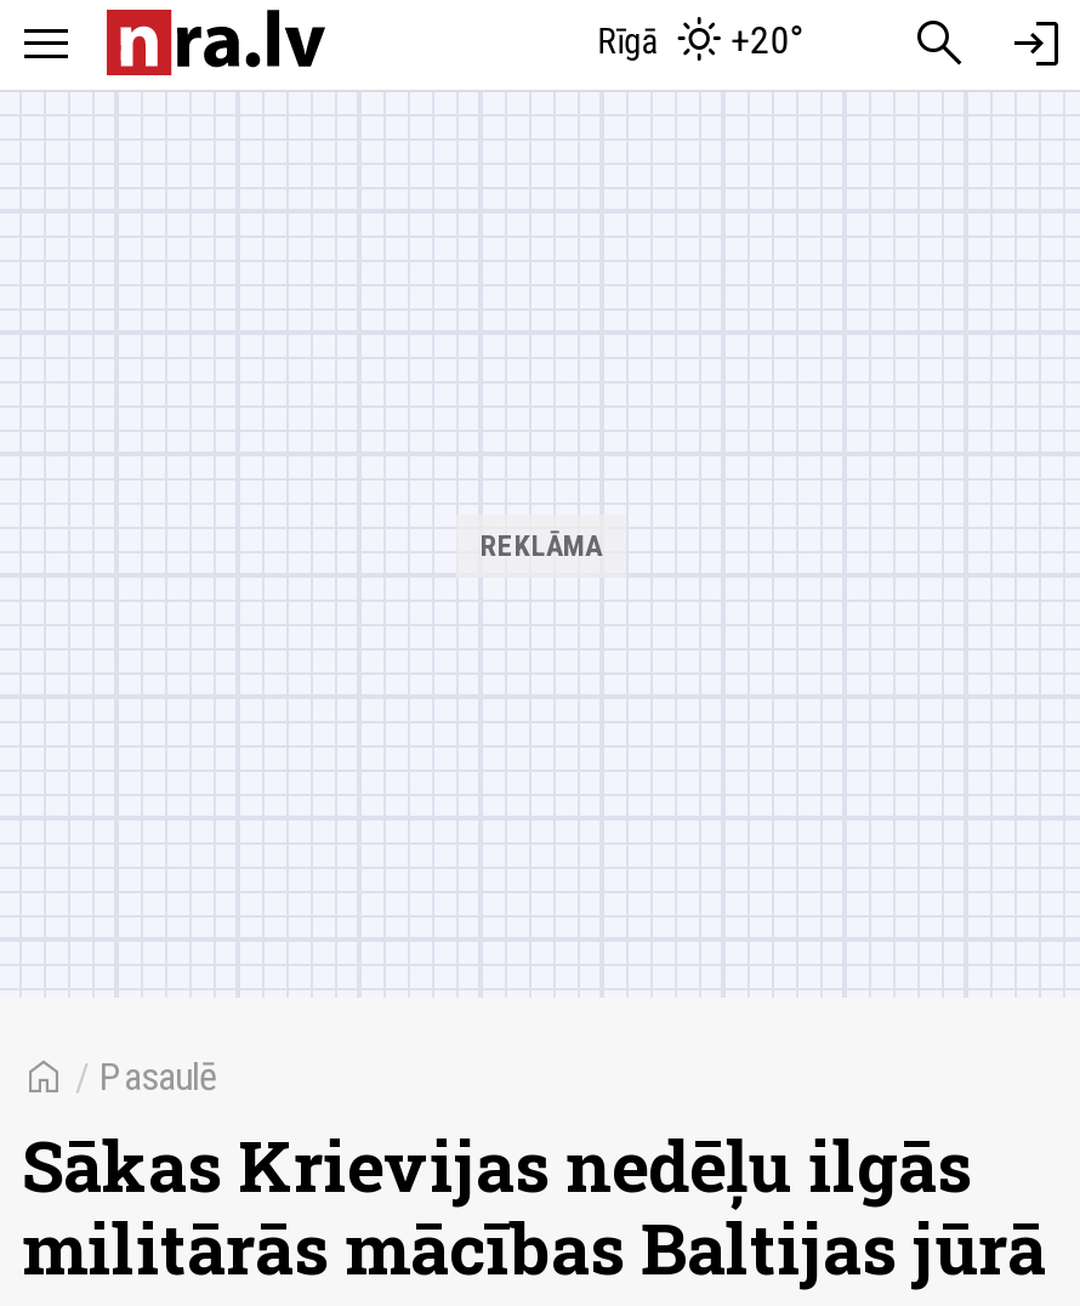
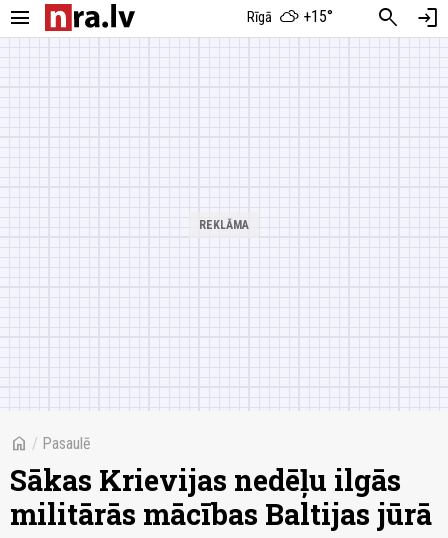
[598,17,804,63] Rīgā +20° -> [247,7,333,26] Rīgā +15°

